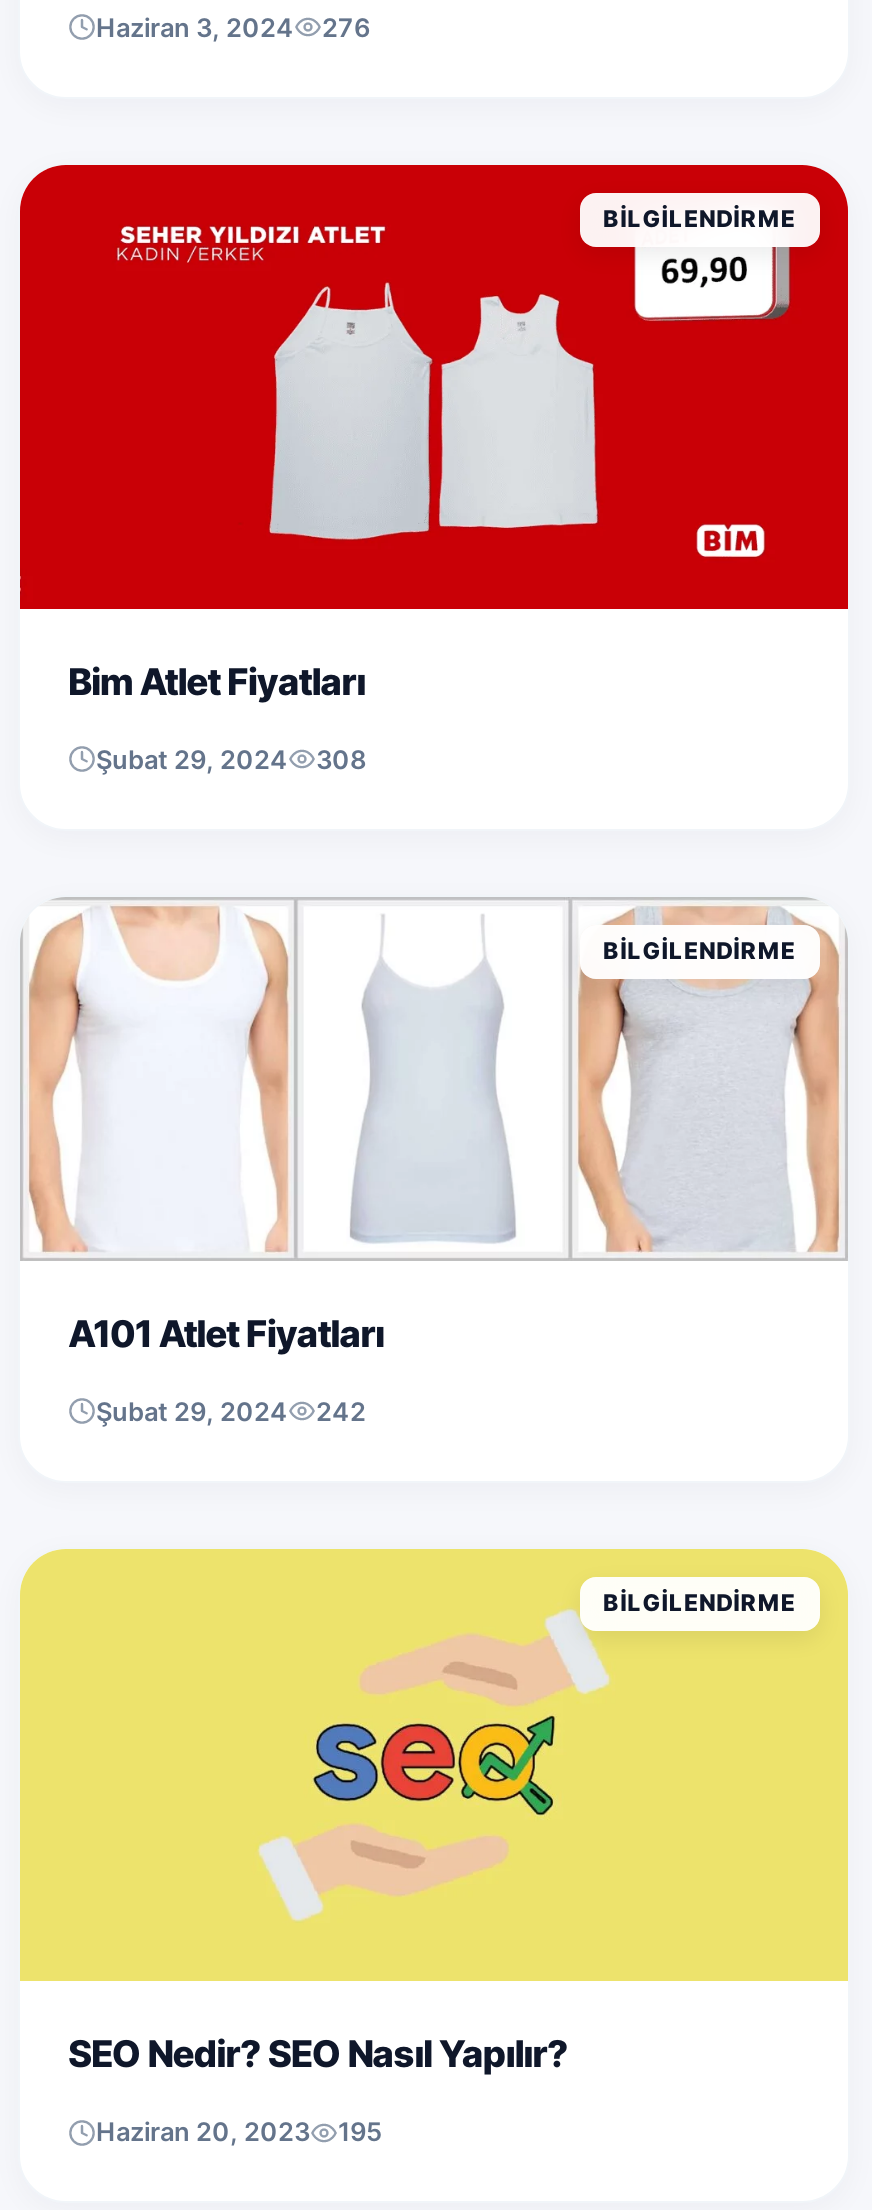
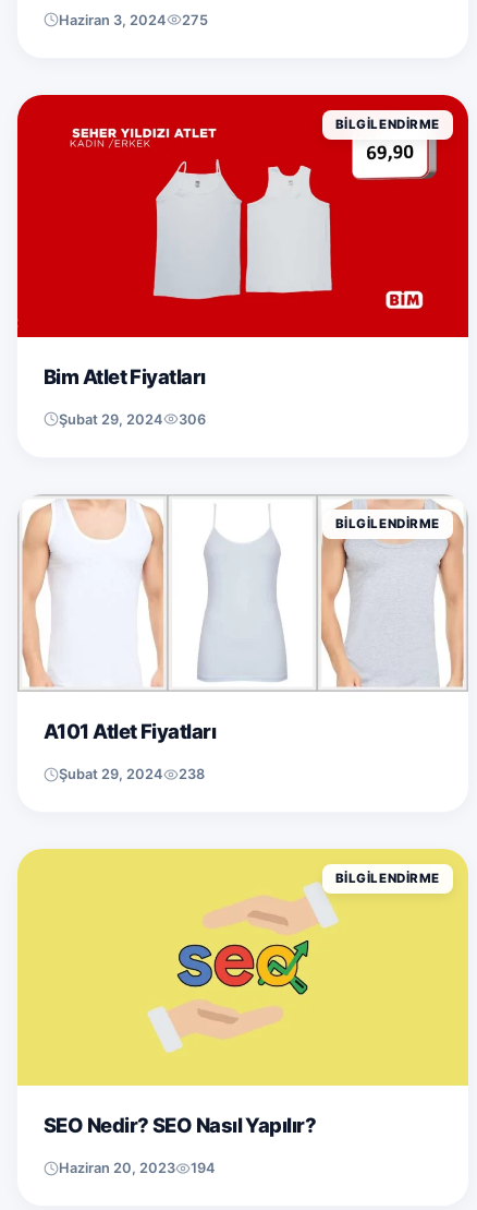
[96,12,370,42] Haziran 3, 2024 276 -> [59,12,208,28] Haziran 3, 2024 275
[96,744,366,774] Şubat 29, 2024 308 -> [59,411,206,427] Şubat 29, 2024 306
[96,1396,366,1426] Şubat 29, 2024 242 -> [59,766,205,783] Şubat 29, 2024 238
[96,2117,382,2147] Haziran 20, 2023 195 -> [59,1160,216,1176] Haziran 20, 2023 194

